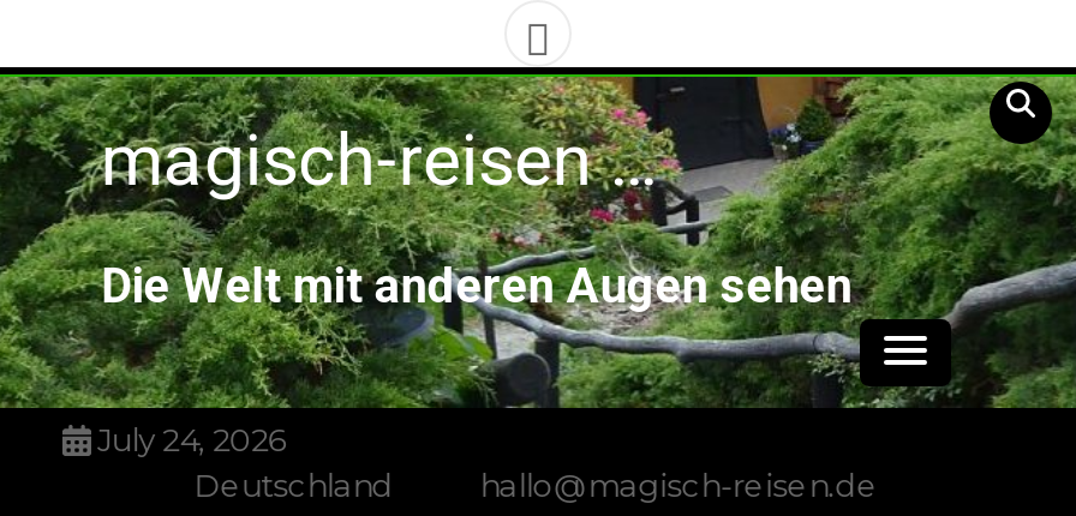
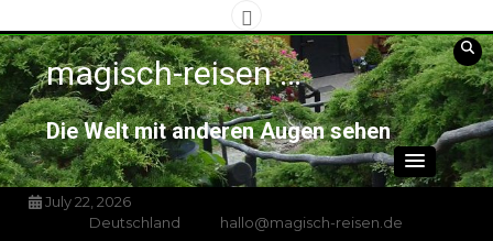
[90,421,287,459] July 24, 2026 -> [41,193,131,211] July 22, 2026

